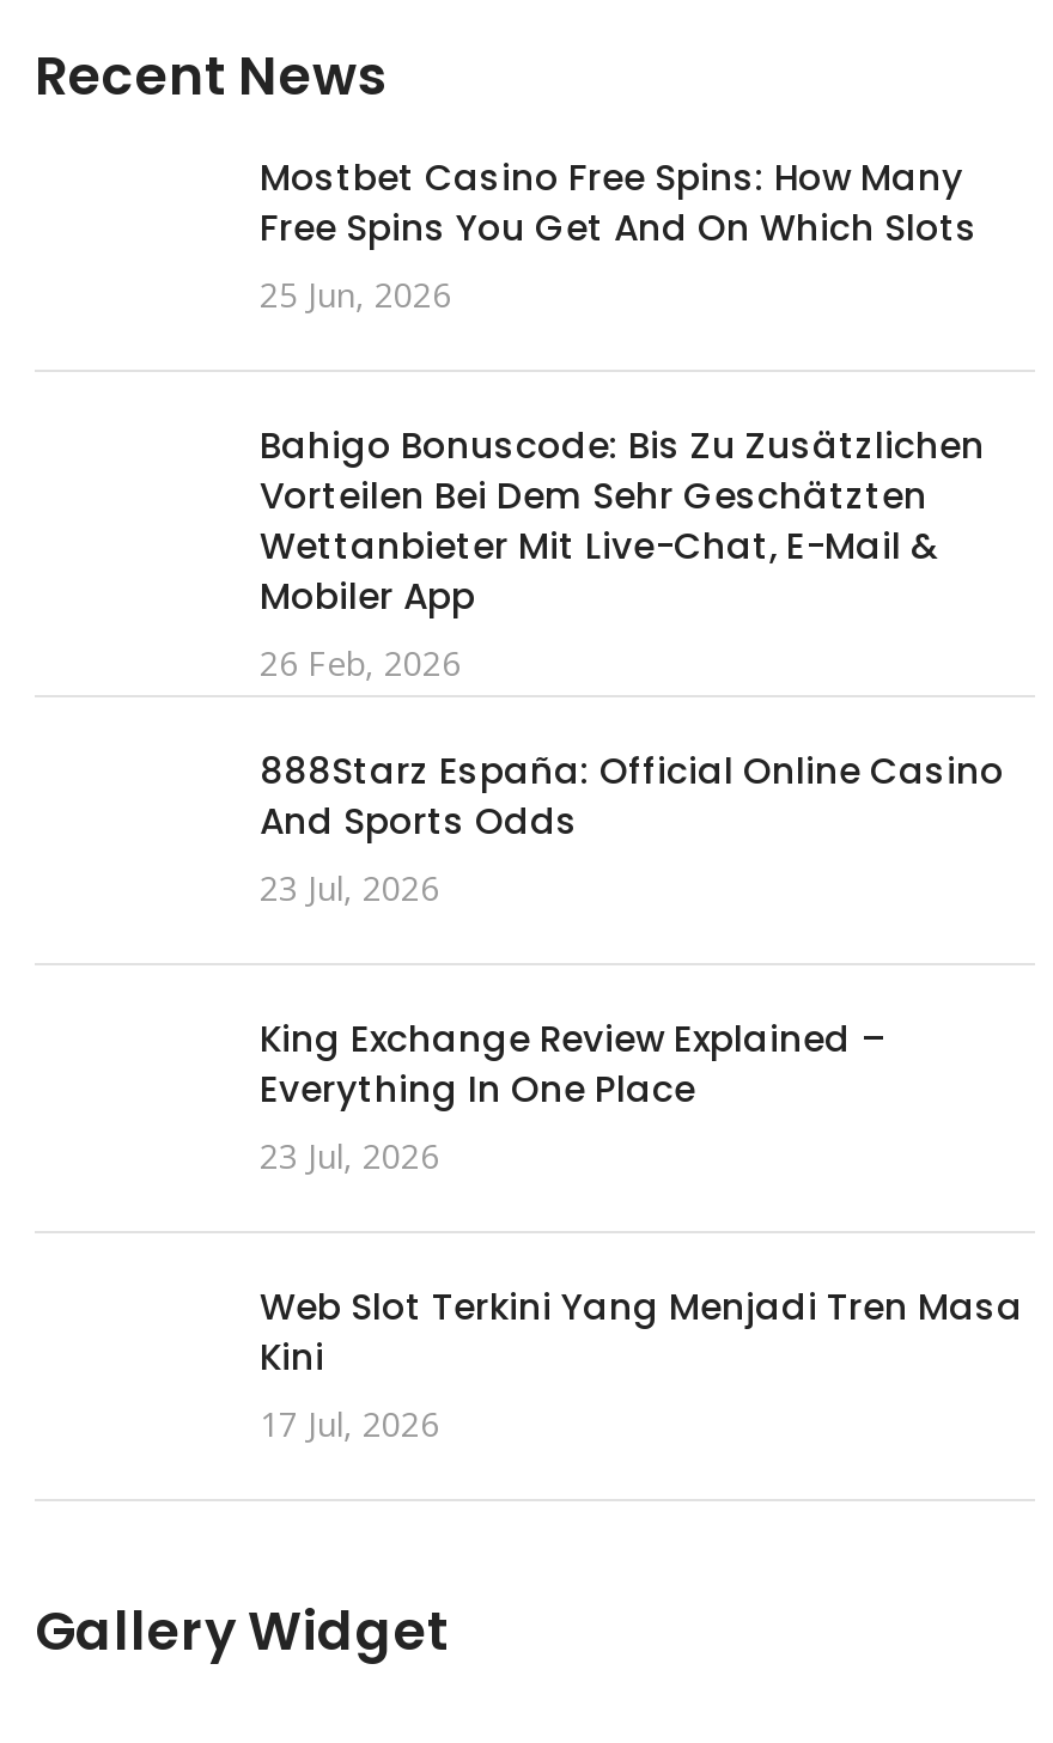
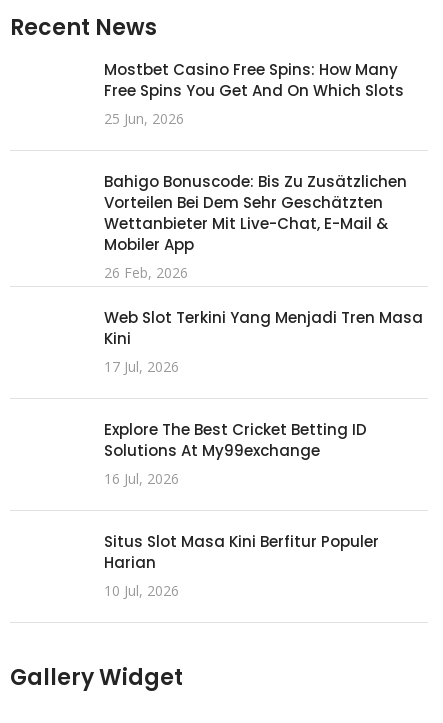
[260,746,1004,1179] 888Starz España: Official Online Casino | And Sports Odds | 23 Jul, 2026 | King Exchange Review Explained – | Everything In One Place | 23 Jul, 2026 -> none
moved [260,1282,1023,1447] -> [104,307,423,376]: Web Slot Terkini Yang Menjadi Tren Masa | Kini | 17 Jul, 2026
none -> [104,419,379,600] Explore The Best Cricket Betting ID | Solutions At My99exchange | 16 Jul, 2026 | Situs Slot Masa Kini Berfitur Populer | Harian | 10 Jul, 2026

